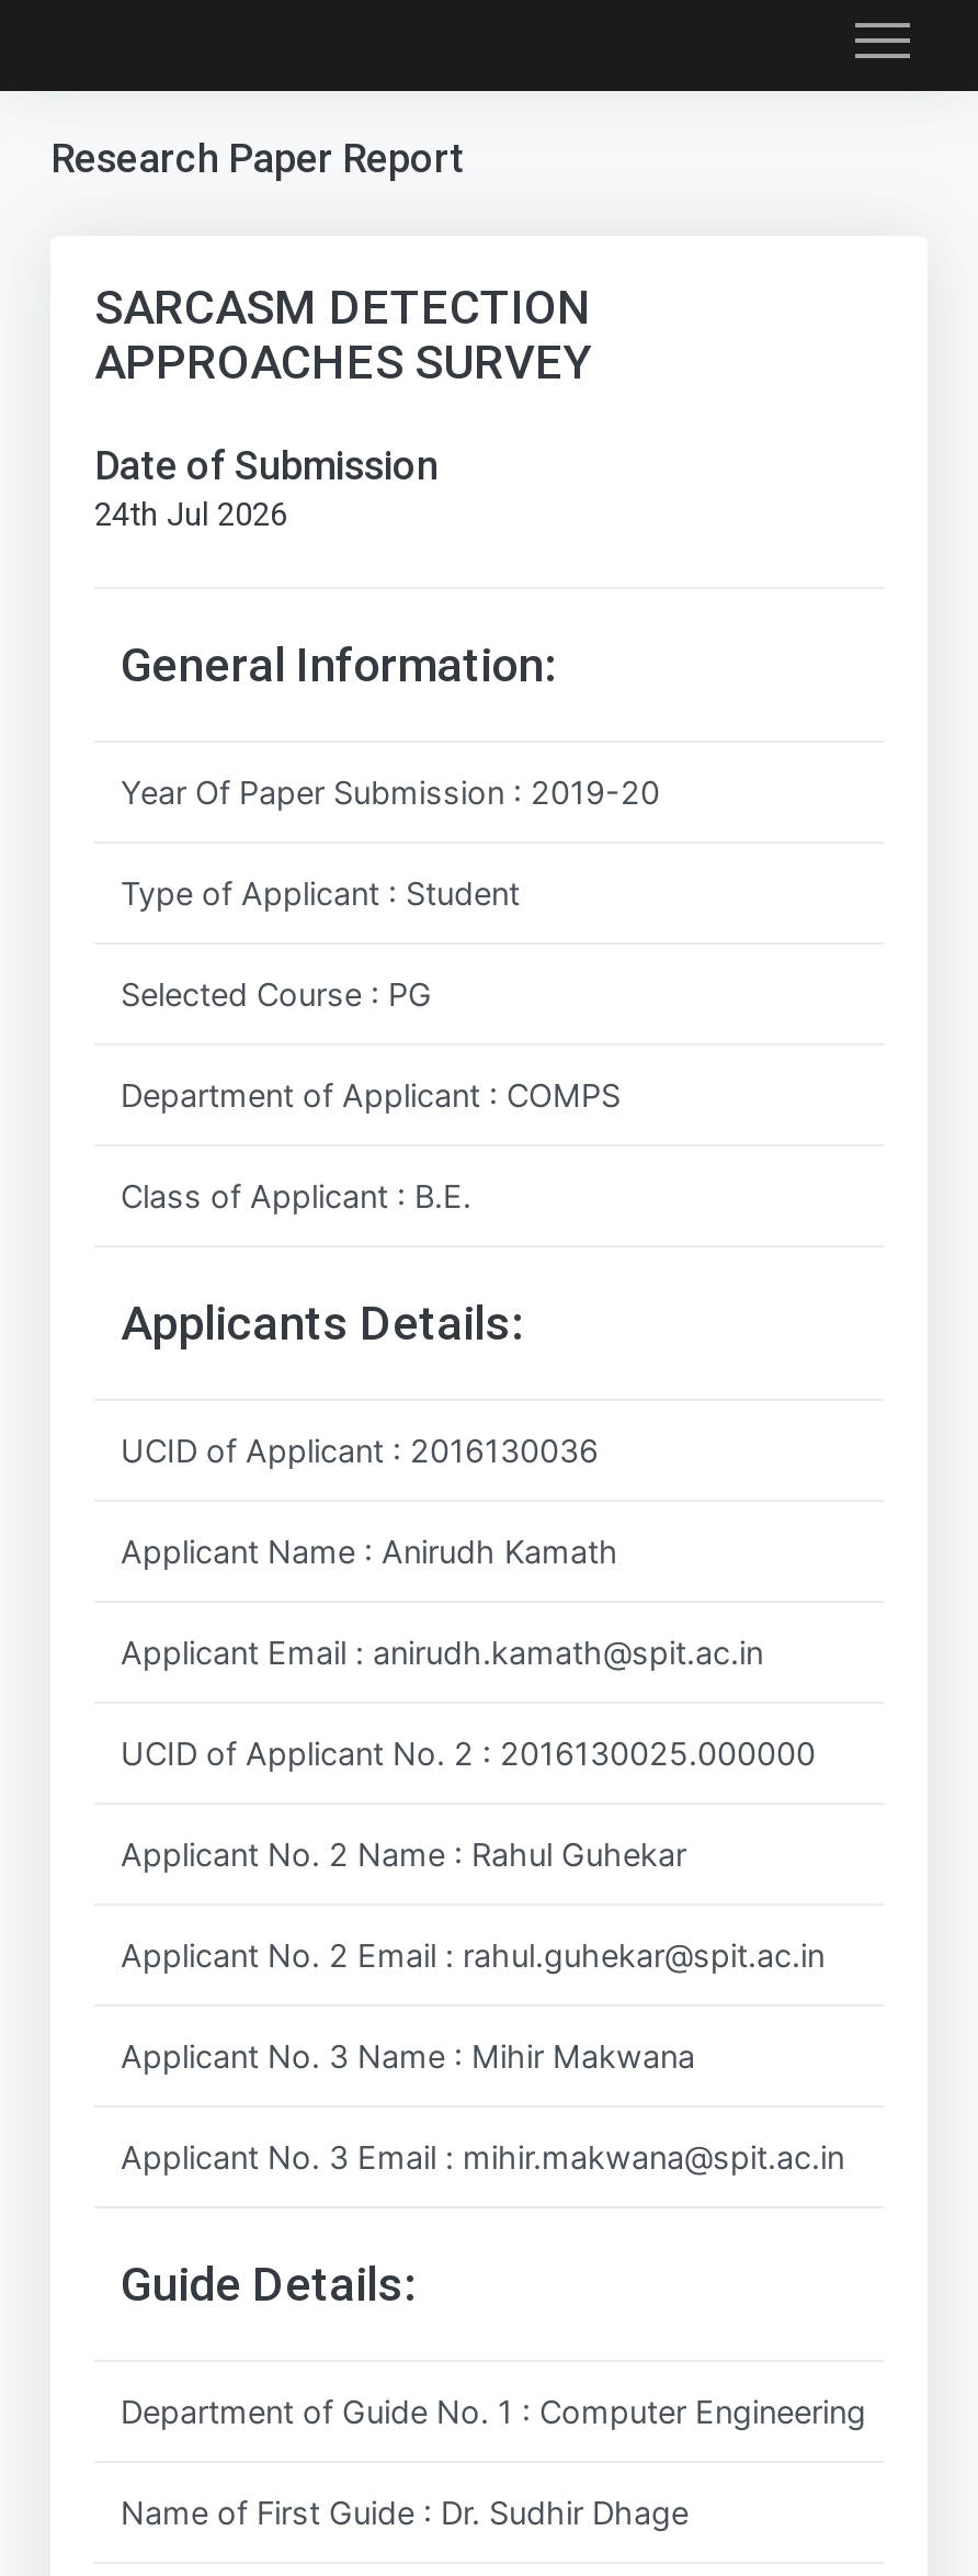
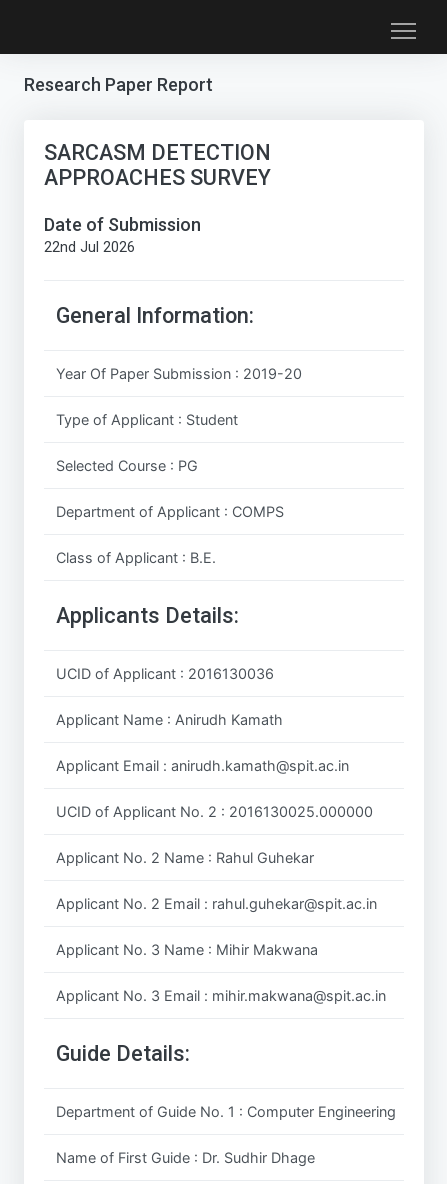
[94,497,287,534] 24th Jul 2026 -> [44,239,135,256] 22nd Jul 2026

